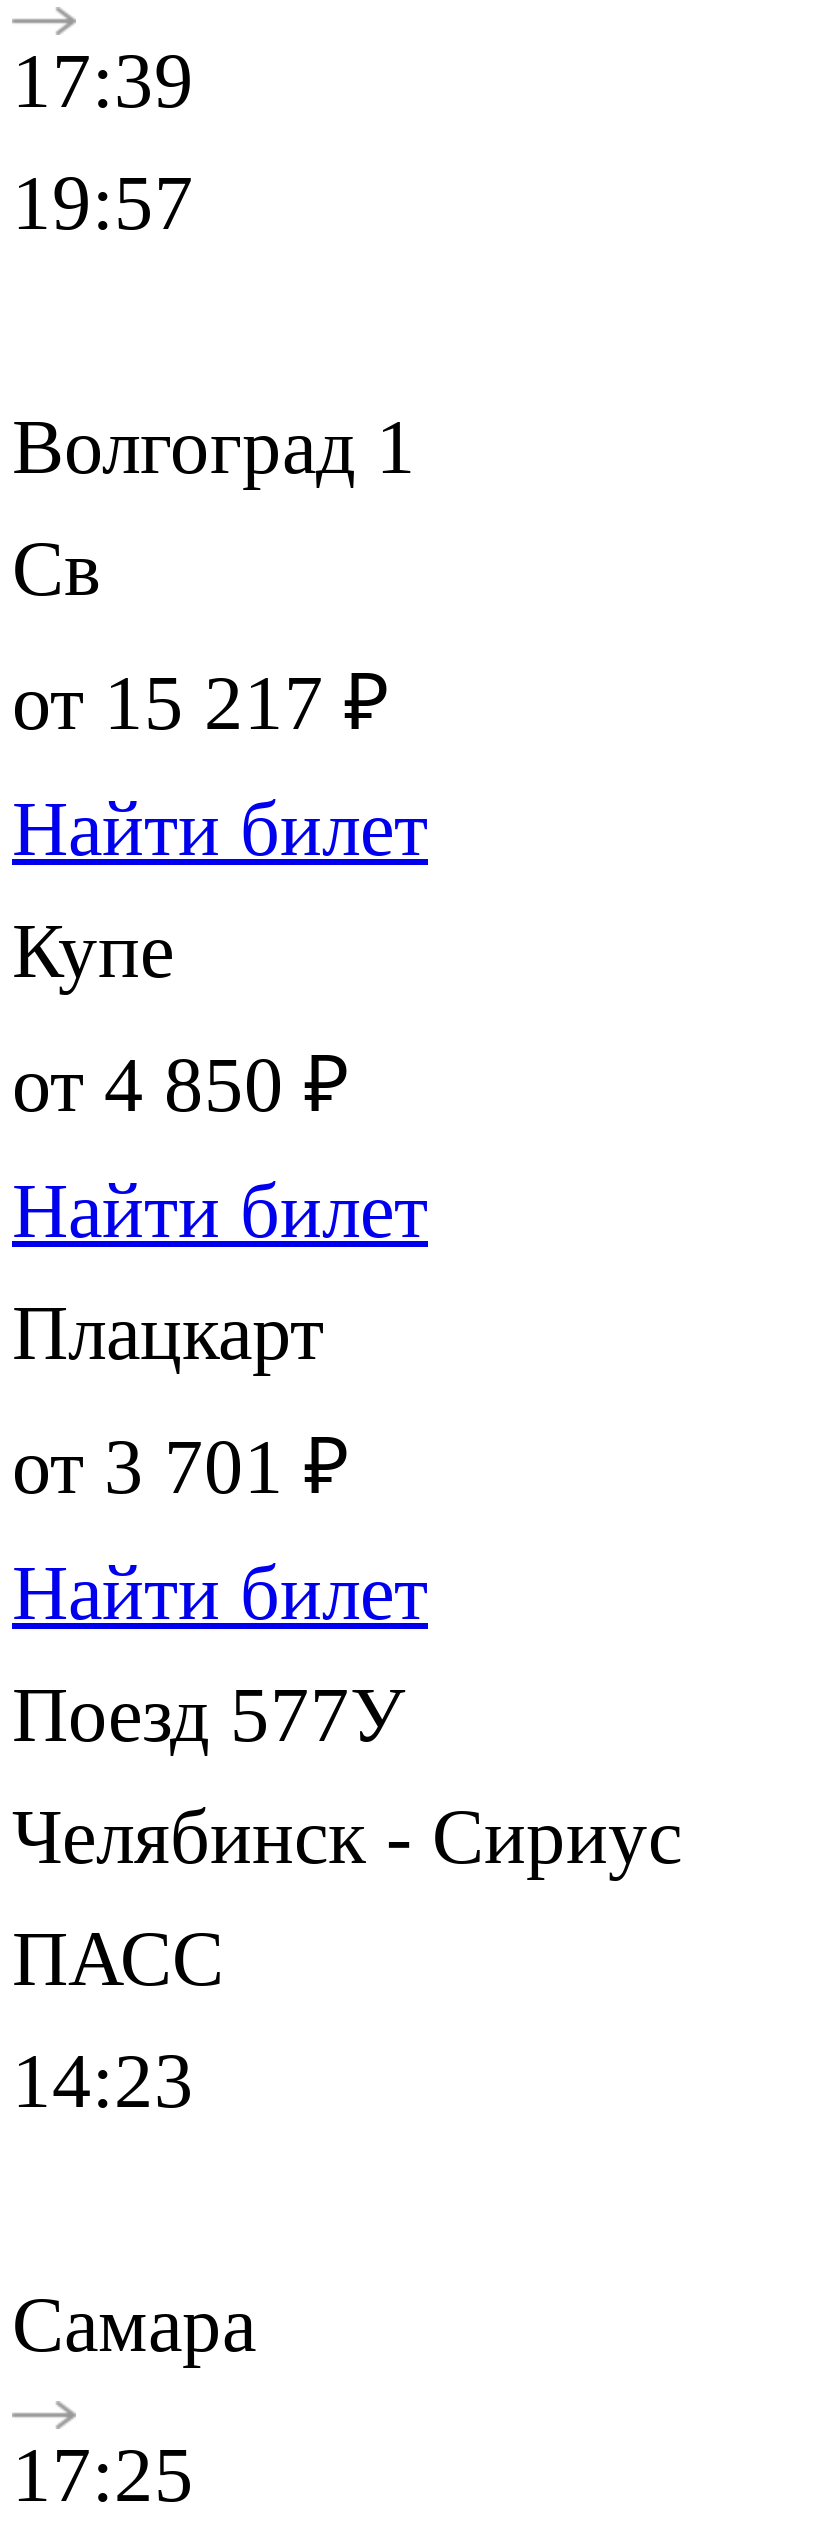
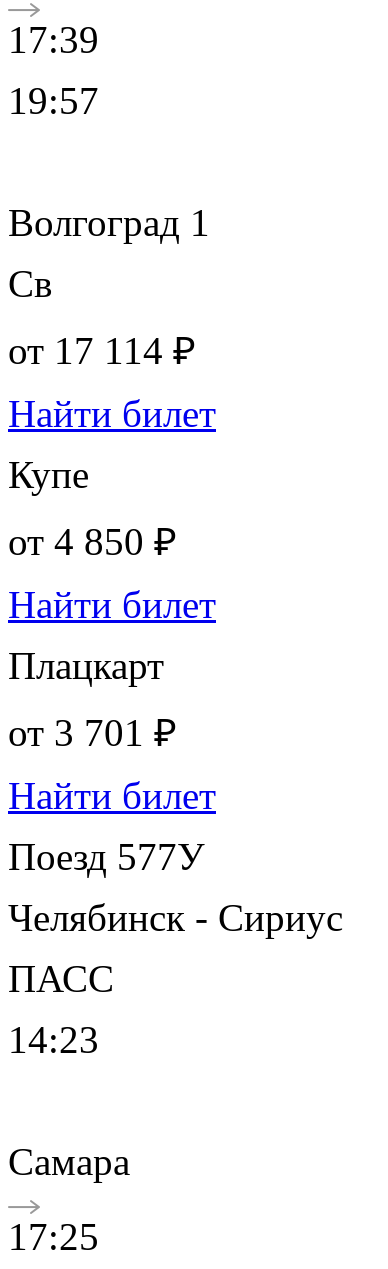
[12,658,390,744] от 15 217 ₽ -> [8,329,196,372] от 17 114 ₽

